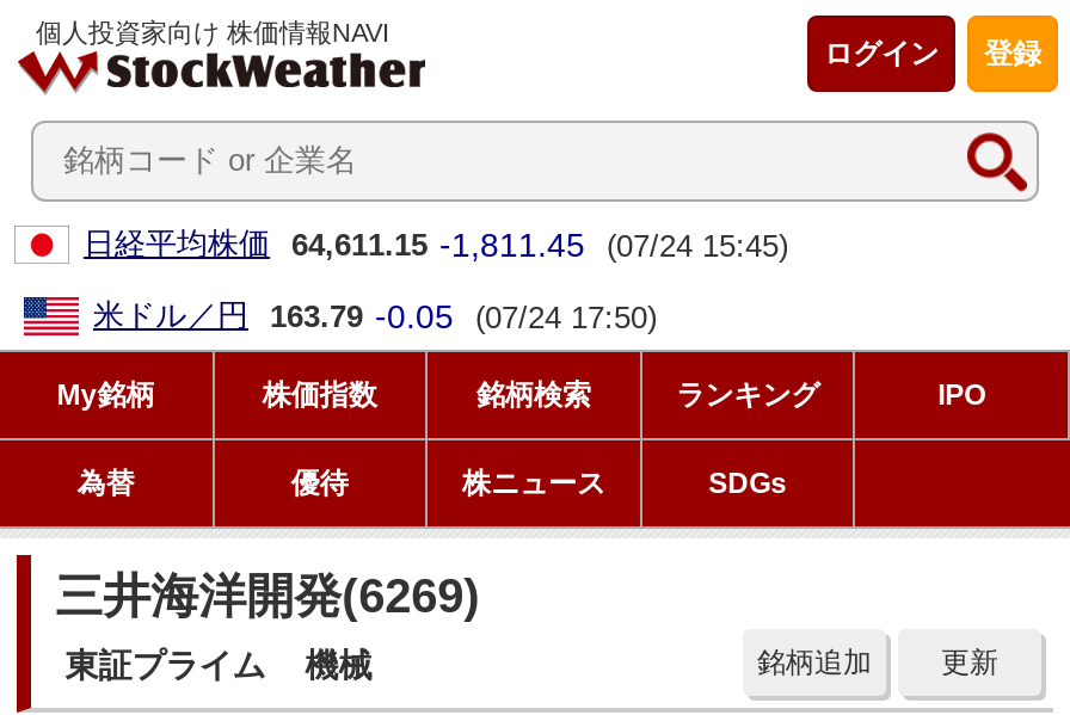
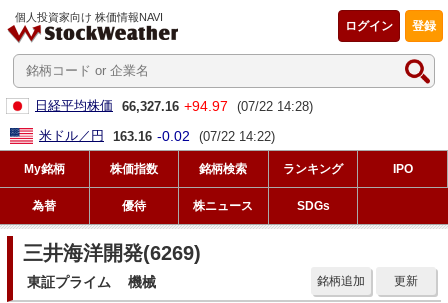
[84,224,788,263] 日経平均株価 64,611.15 -1,811.45 (07/24 15:45) -> [35,97,313,113] 日経平均株価 66,327.16 +94.97 (07/22 14:28)
[93,296,657,334] 米ドル／円 163.79 -0.05 (07/24 17:50) -> [39,127,275,143] 米ドル／円 163.16 -0.02 (07/22 14:22)

